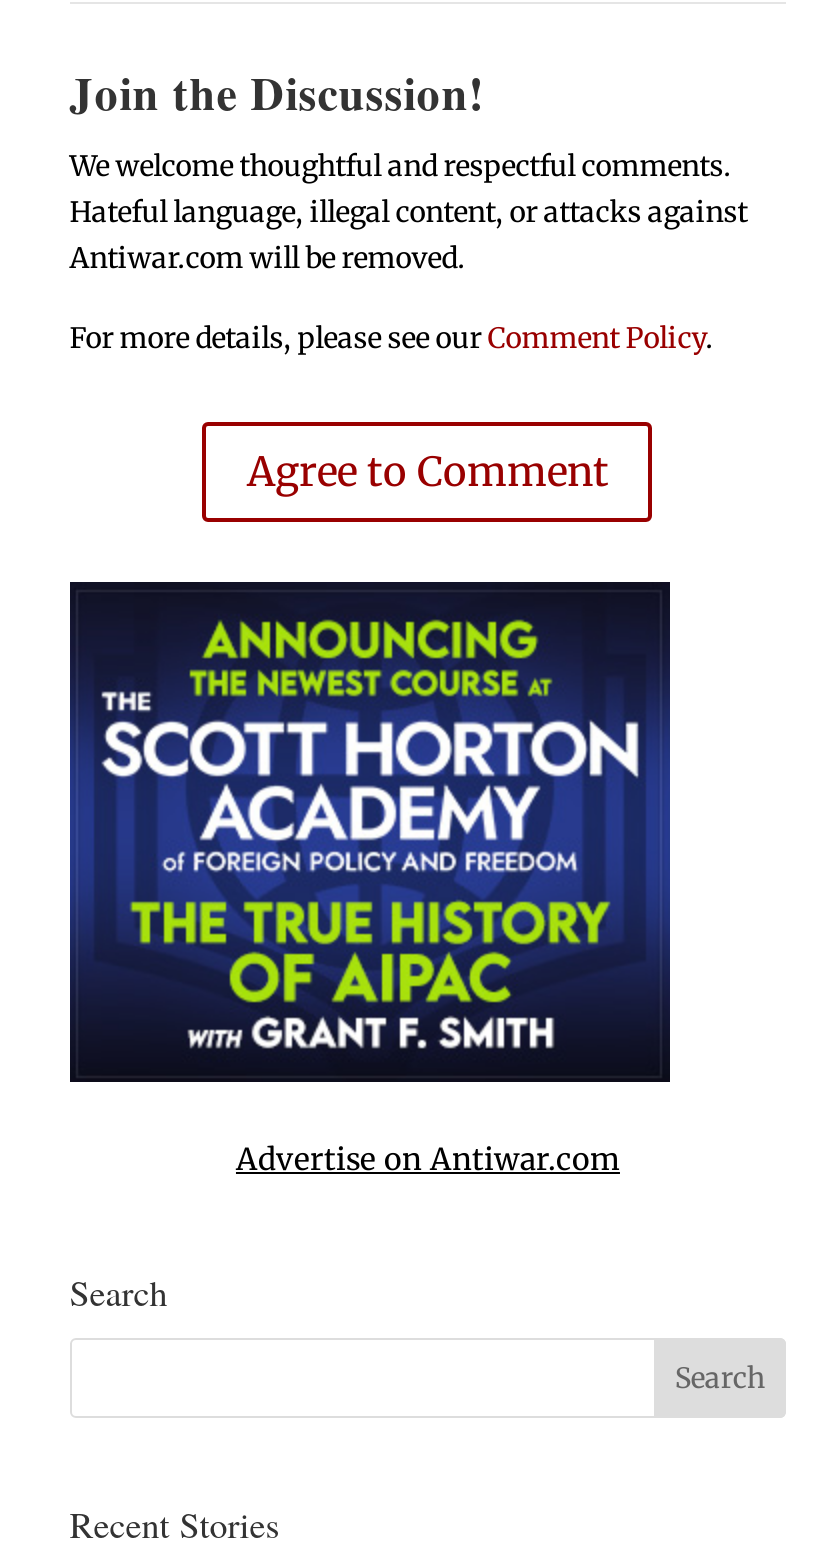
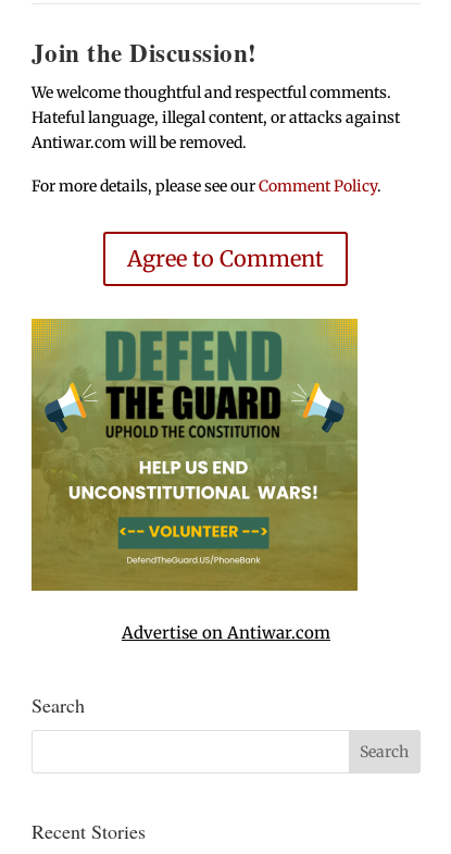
[68,580,672,1084] [image] -> [30,318,359,592] [image]

